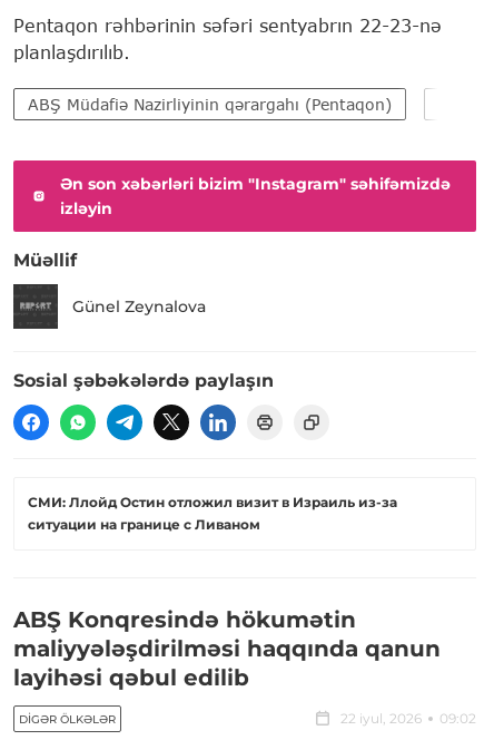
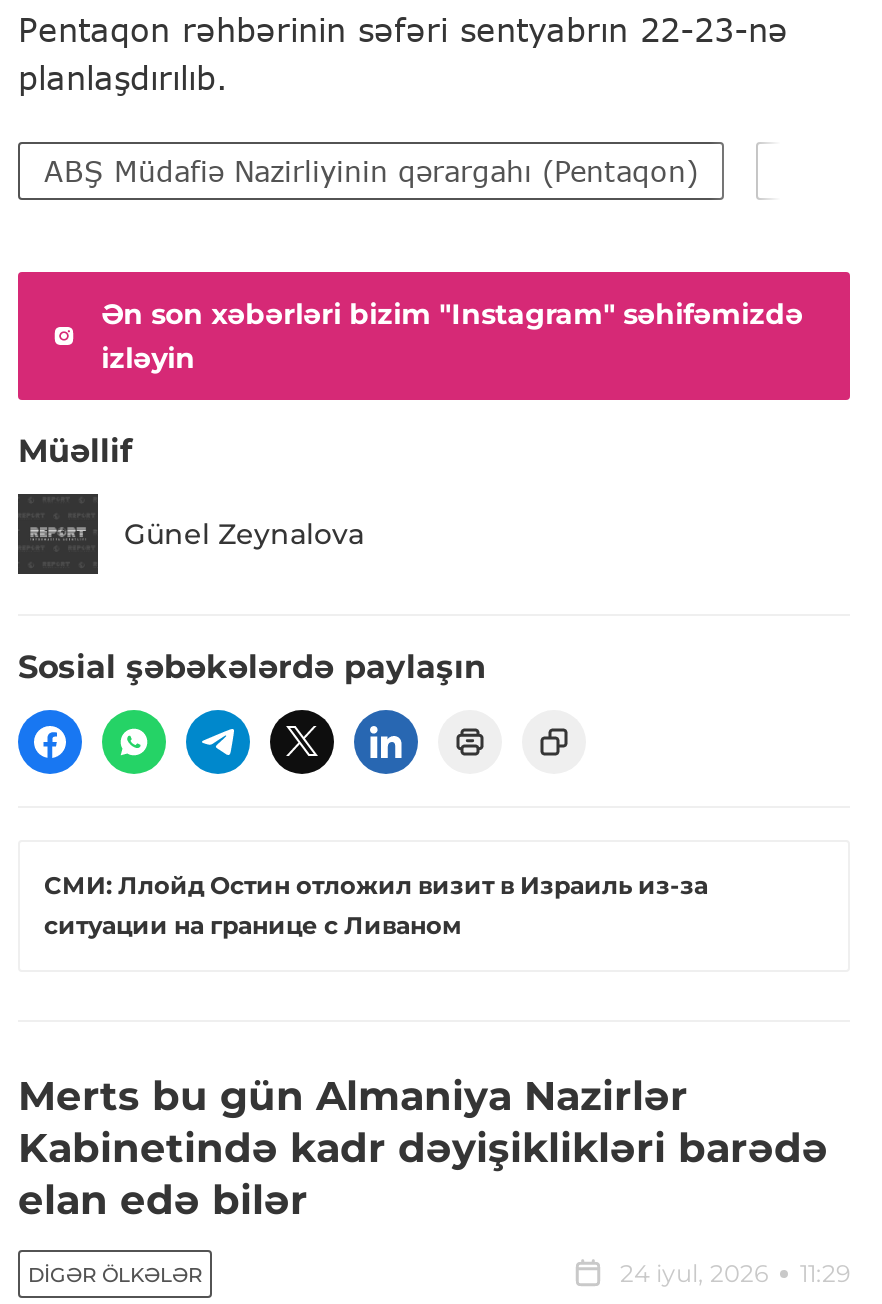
[13,607,441,691] ABŞ Konqresində hökumətin | maliyyələşdirilməsi haqqında qanun | layihəsi qəbul edilib -> [18,1073,828,1225] Merts bu gün Almaniya Nazirlər | Kabinetində kadr dəyişiklikləri barədə | elan edə bilər
[340,710,476,727] 22 iyul, 2026 | 09:02 -> [620,1259,850,1289] 24 iyul, 2026 | 11:29

